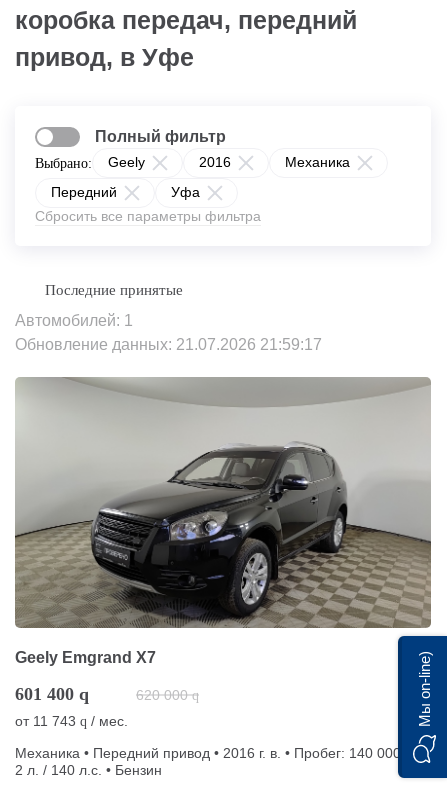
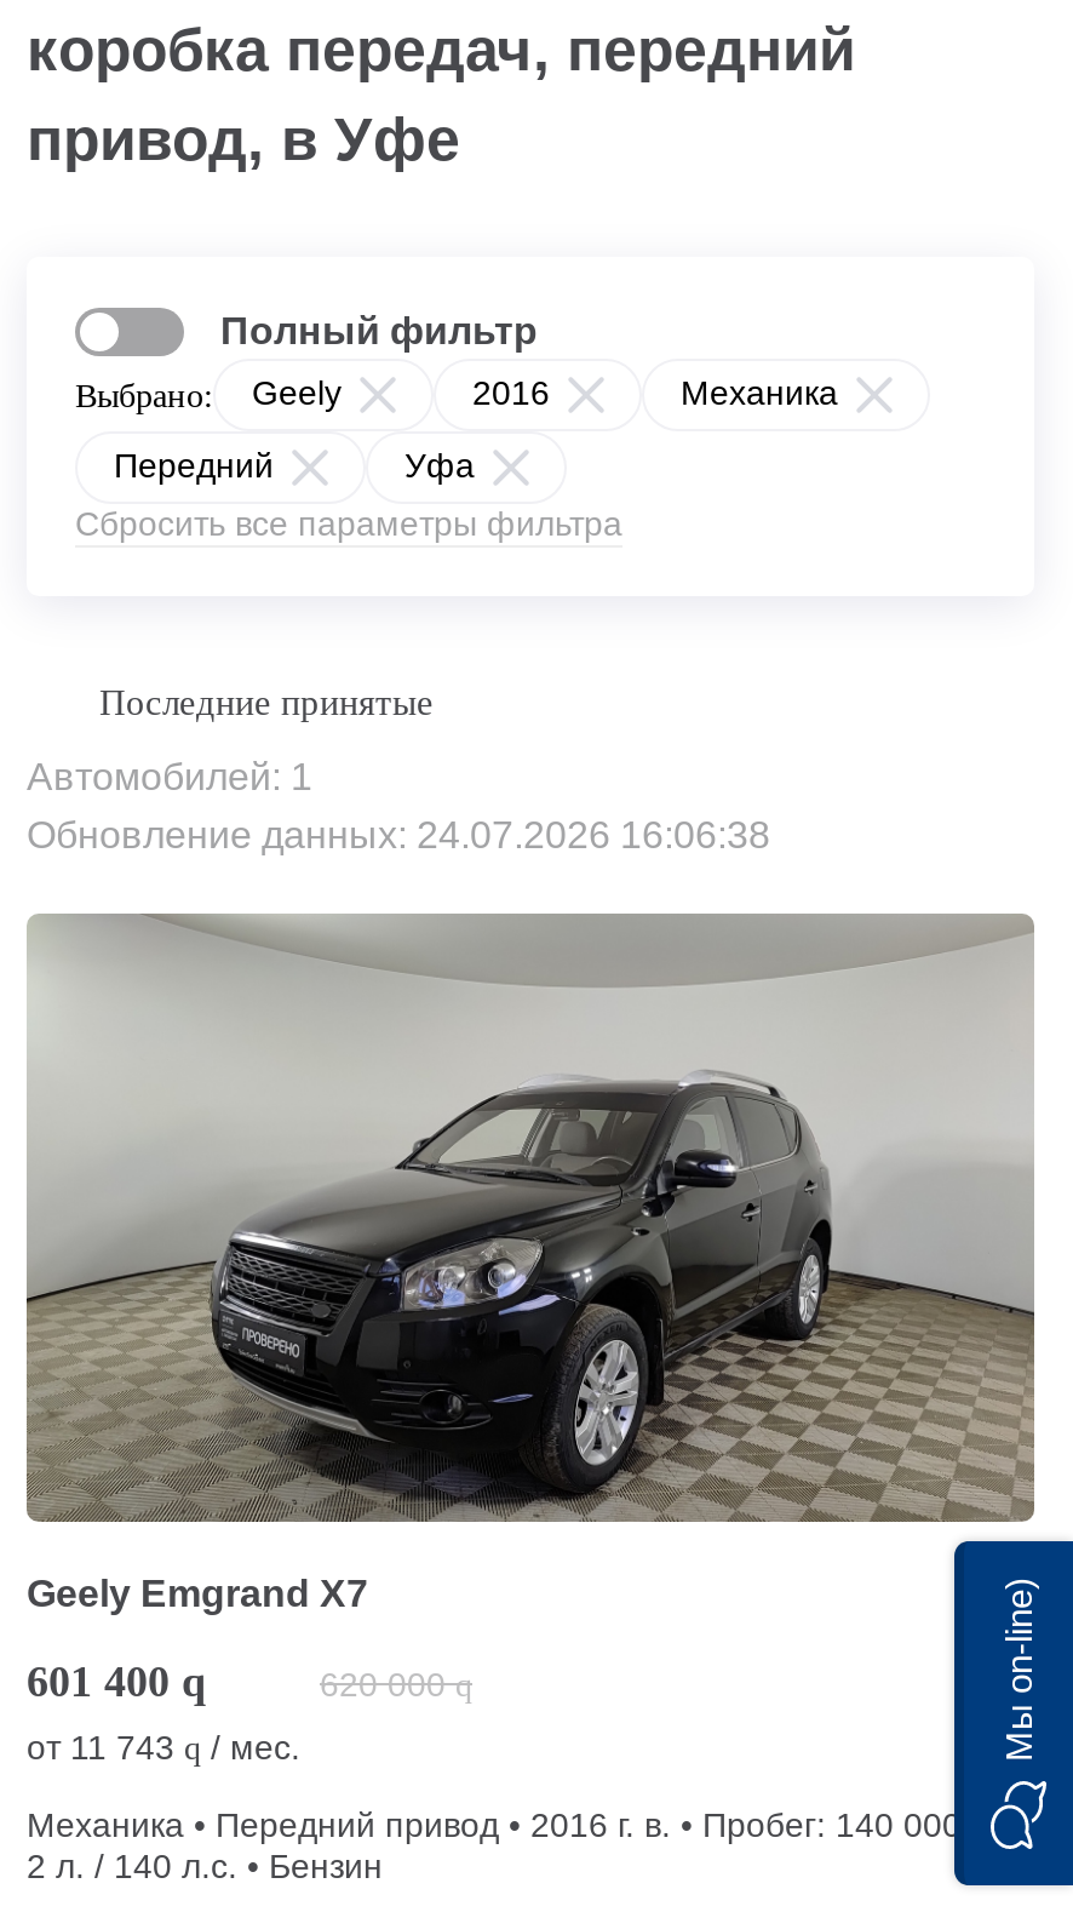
[15,336,322,353] Обновление данных: 21.07.2026 21:59:17 -> [27,814,770,855] Обновление данных: 24.07.2026 16:06:38

